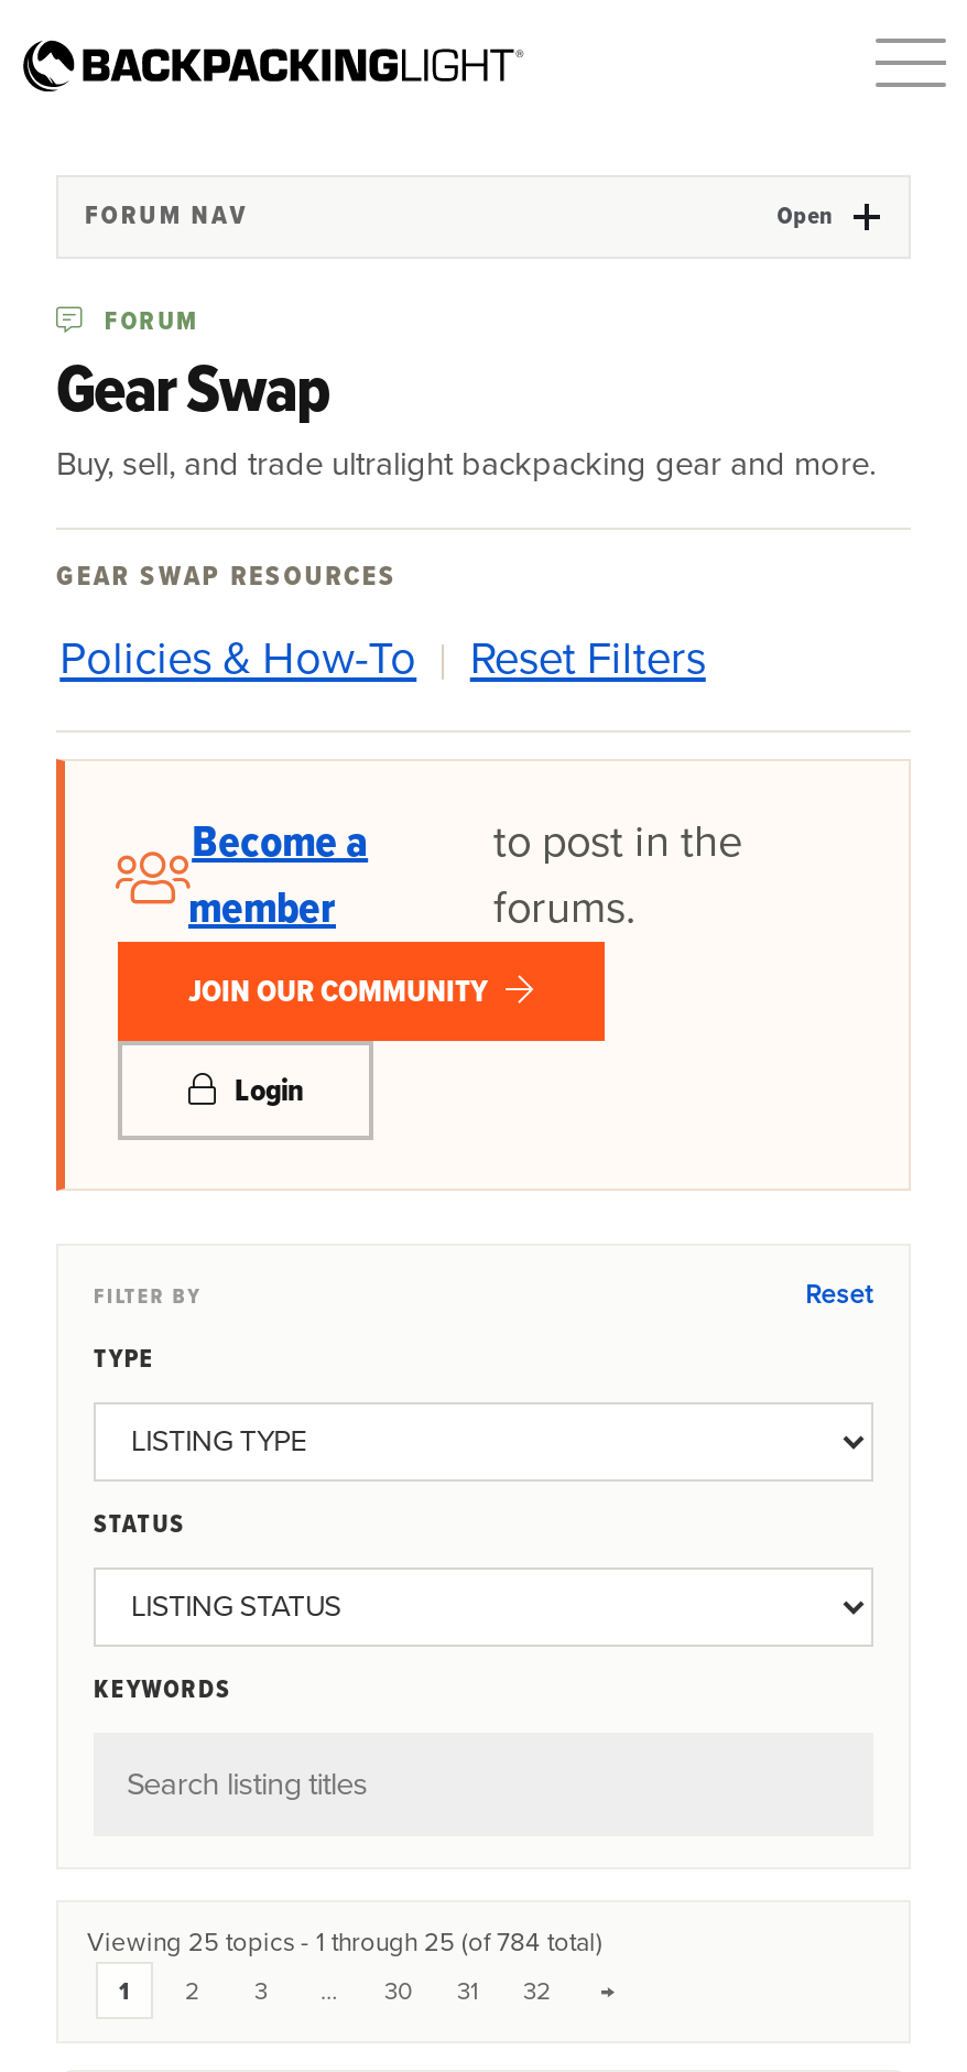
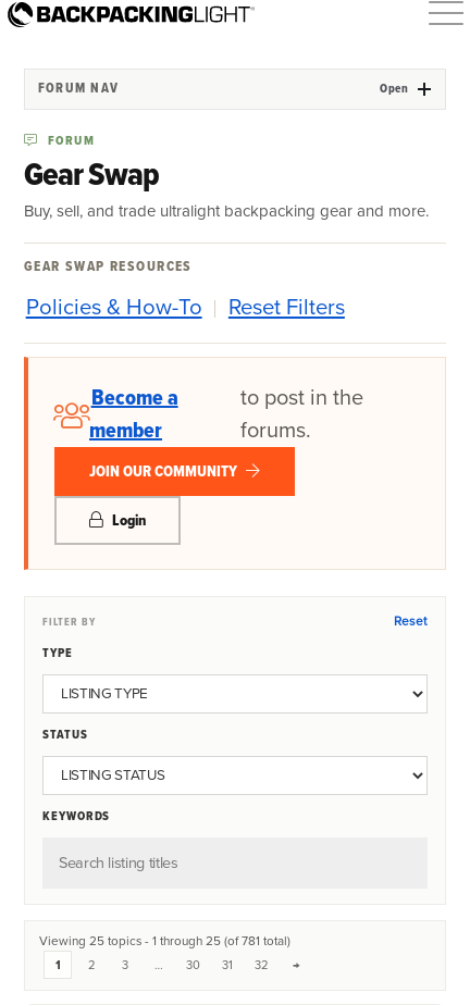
[87,1927,602,1957] Viewing 25 topics - 1 through 25 (of 784 total) -> [39,933,290,948] Viewing 25 topics - 1 through 25 (of 781 total)

